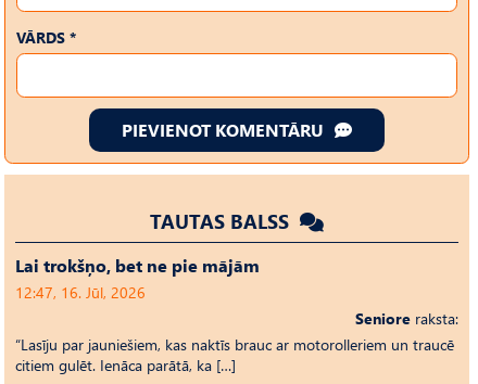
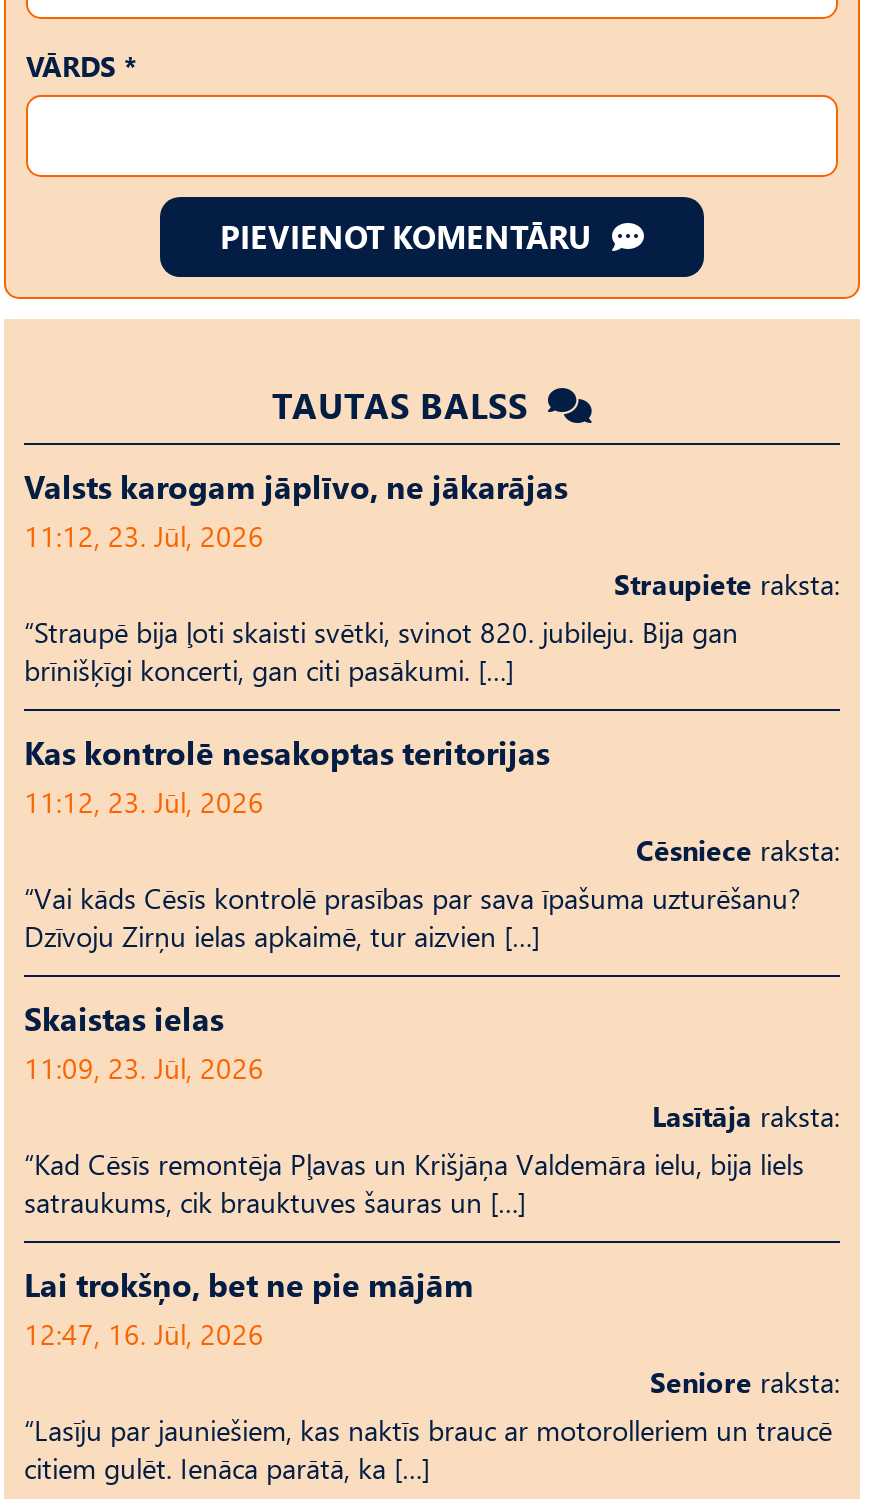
none -> [24,464,840,1220] Valsts karogam jāplīvo, ne jākarājas | 11:12, 23. Jūl, 2026 | Straupiete raksta: | “Straupē bija ļoti skaisti svētki, svinot 820. jubileju. Bija gan | brīnišķīgi koncerti, gan citi pasākumi. […] | Kas kontrolē nesakoptas teritorijas | 11:12, 23. Jūl, 2026 | Cēsniece raksta: | “Vai kāds Cēsīs kontrolē prasības par sava īpašuma uzturēšanu? | Dzīvoju Zirņu ielas apkaimē, tur aizvien […] | Skaistas ielas | 11:09, 23. Jūl, 2026 | Lasītāja raksta: | “Kad Cēsīs remontēja Pļavas un Krišjāņa Valdemāra ielu, bija liels | satraukums, cik brauktuves šauras un […]

